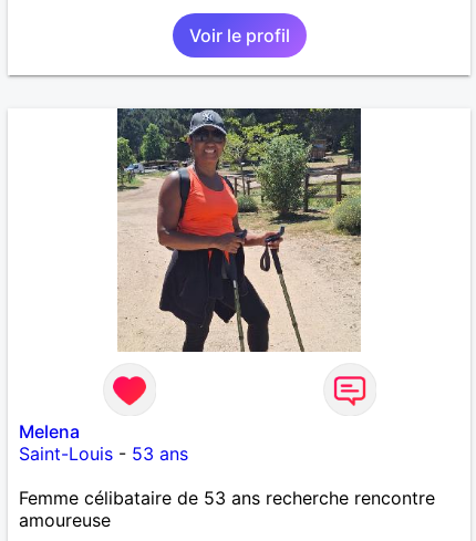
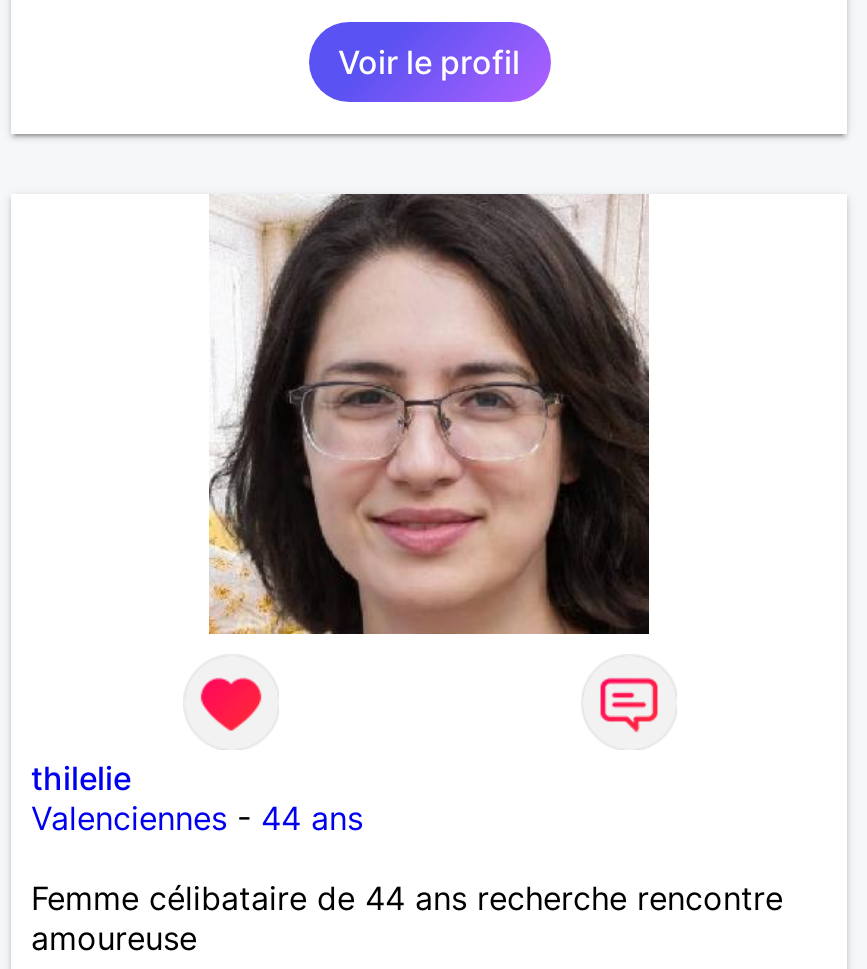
[116,107,362,353] [image] -> [209,194,651,636] [image]
[19,420,188,465] Melena | Saint-Louis - 53 ans -> [31,758,363,838] thilelie | Valenciennes - 44 ans
[19,487,435,509] Femme célibataire de 53 ans recherche rencontre -> [31,878,783,918] Femme célibataire de 44 ans recherche rencontre

